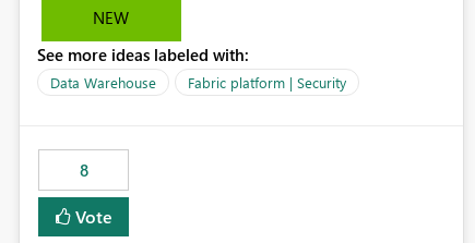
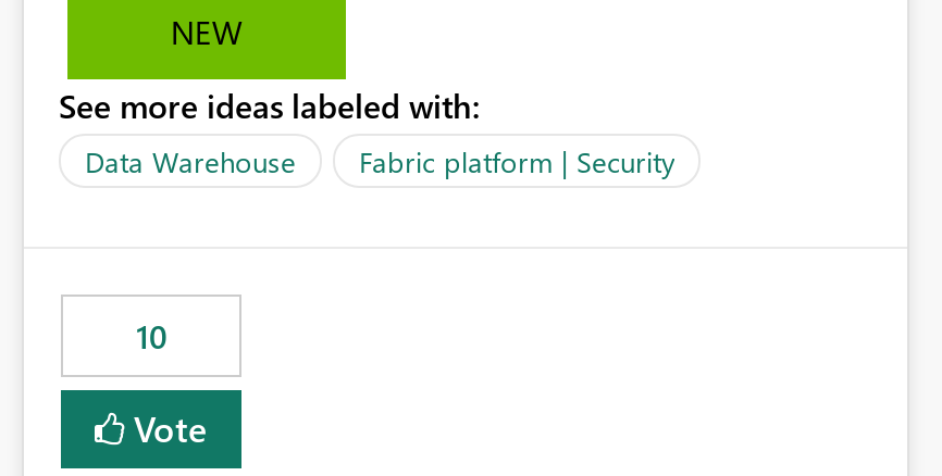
[79,160,88,181] 8 -> [136,315,166,358] 10

